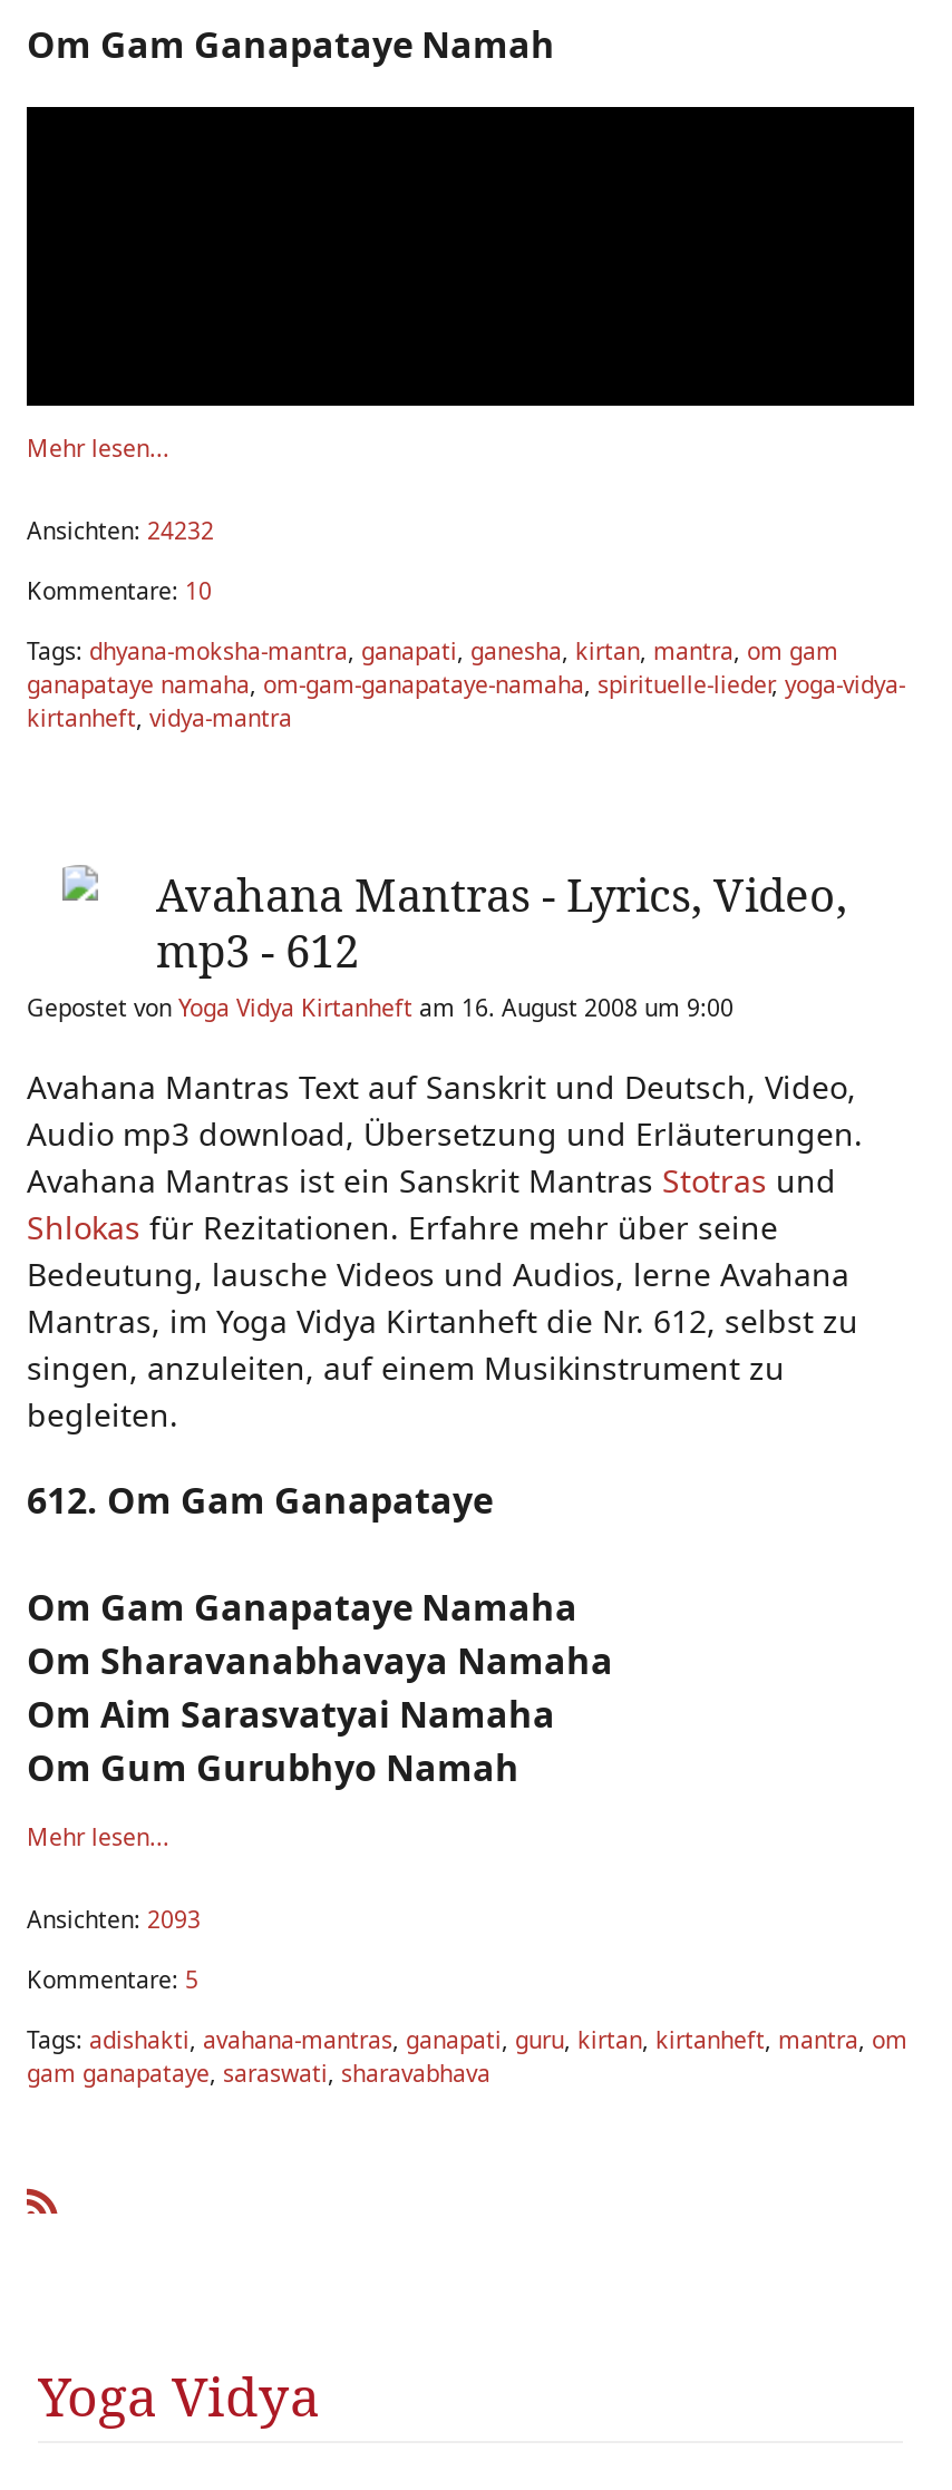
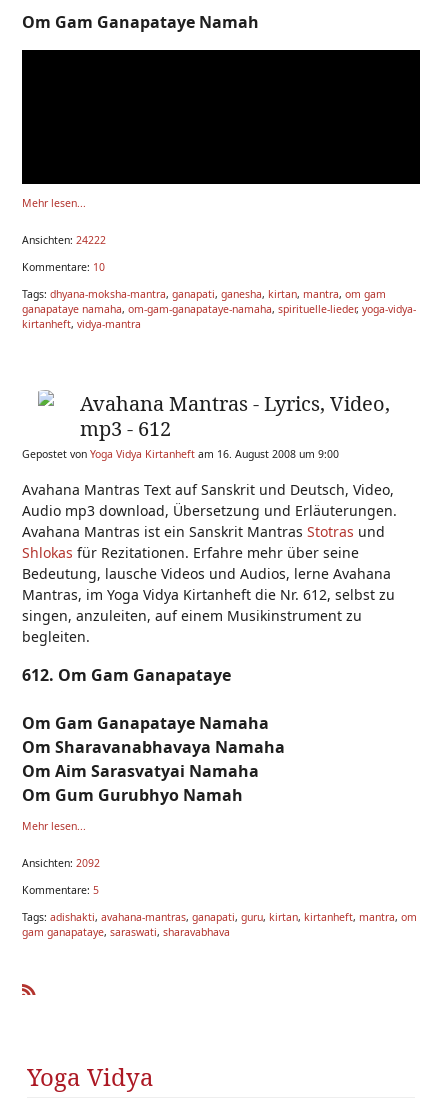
[27,514,214,545] Ansichten: 24232 -> [22,233,106,247] Ansichten: 24222
[27,1903,201,1934] Ansichten: 2093 -> [22,856,100,870] Ansichten: 2092

